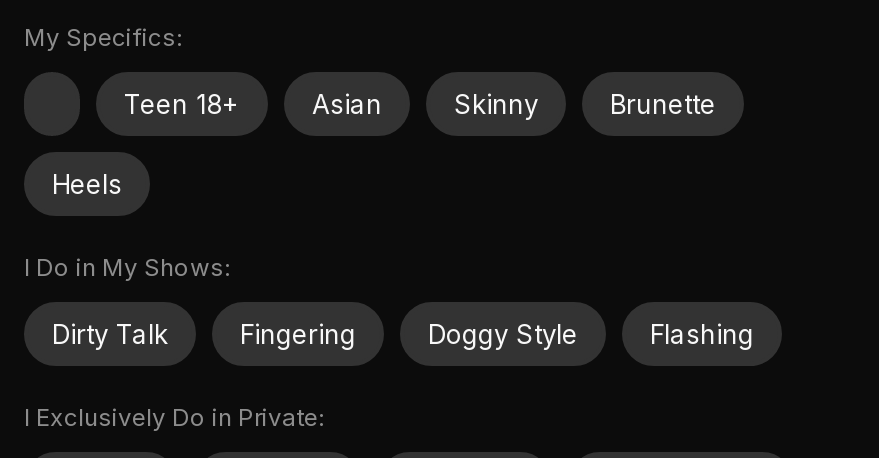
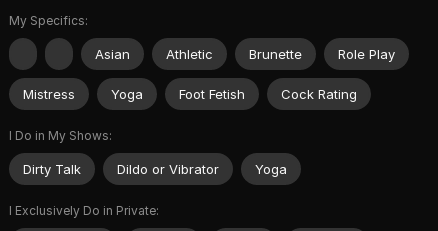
[124,87,240,119] Teen 18+ -> none
[454,87,538,119] Skinny -> [166,45,213,61] Athletic
[52,167,122,199] Heels -> [23,45,395,101] Role Play | Mistress | Yoga | Foot Fetish | Cock Rating
[240,317,754,349] Fingering | Doggy Style | Flashing -> [117,160,287,176] Dildo or Vibrator | Yoga

